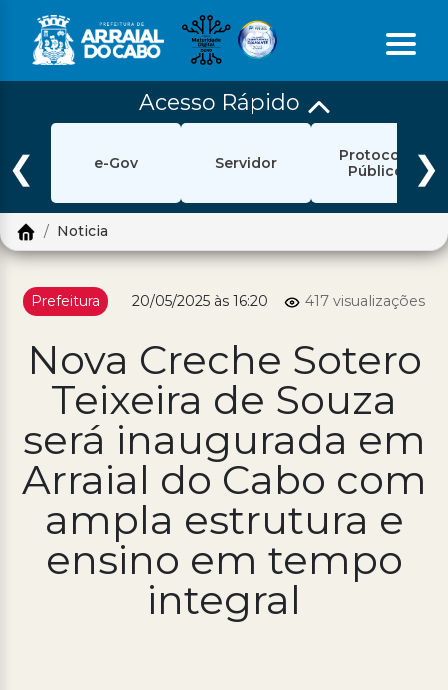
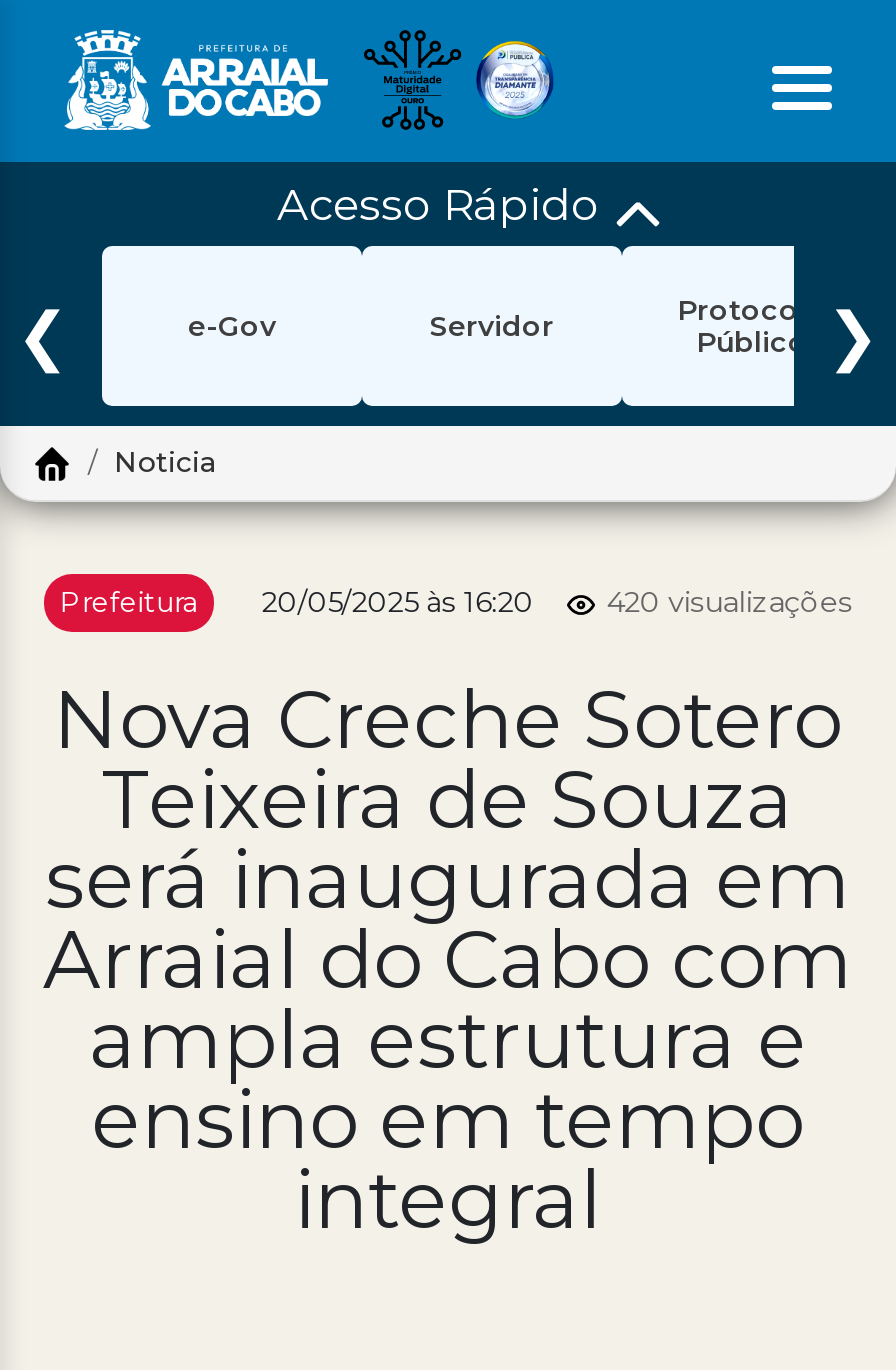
[301,292,425,310] 417 visualizações -> [598,584,852,620] 420 visualizações

